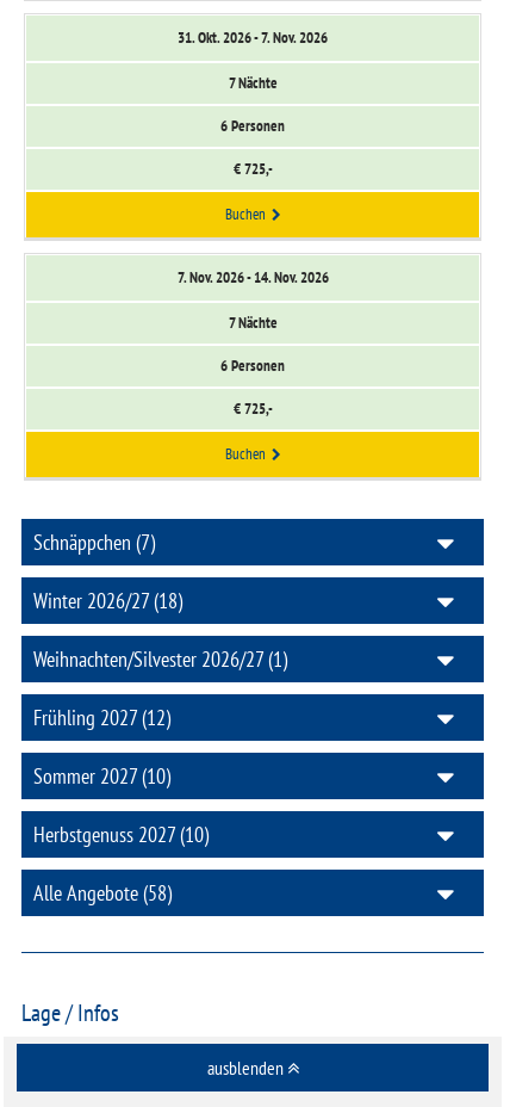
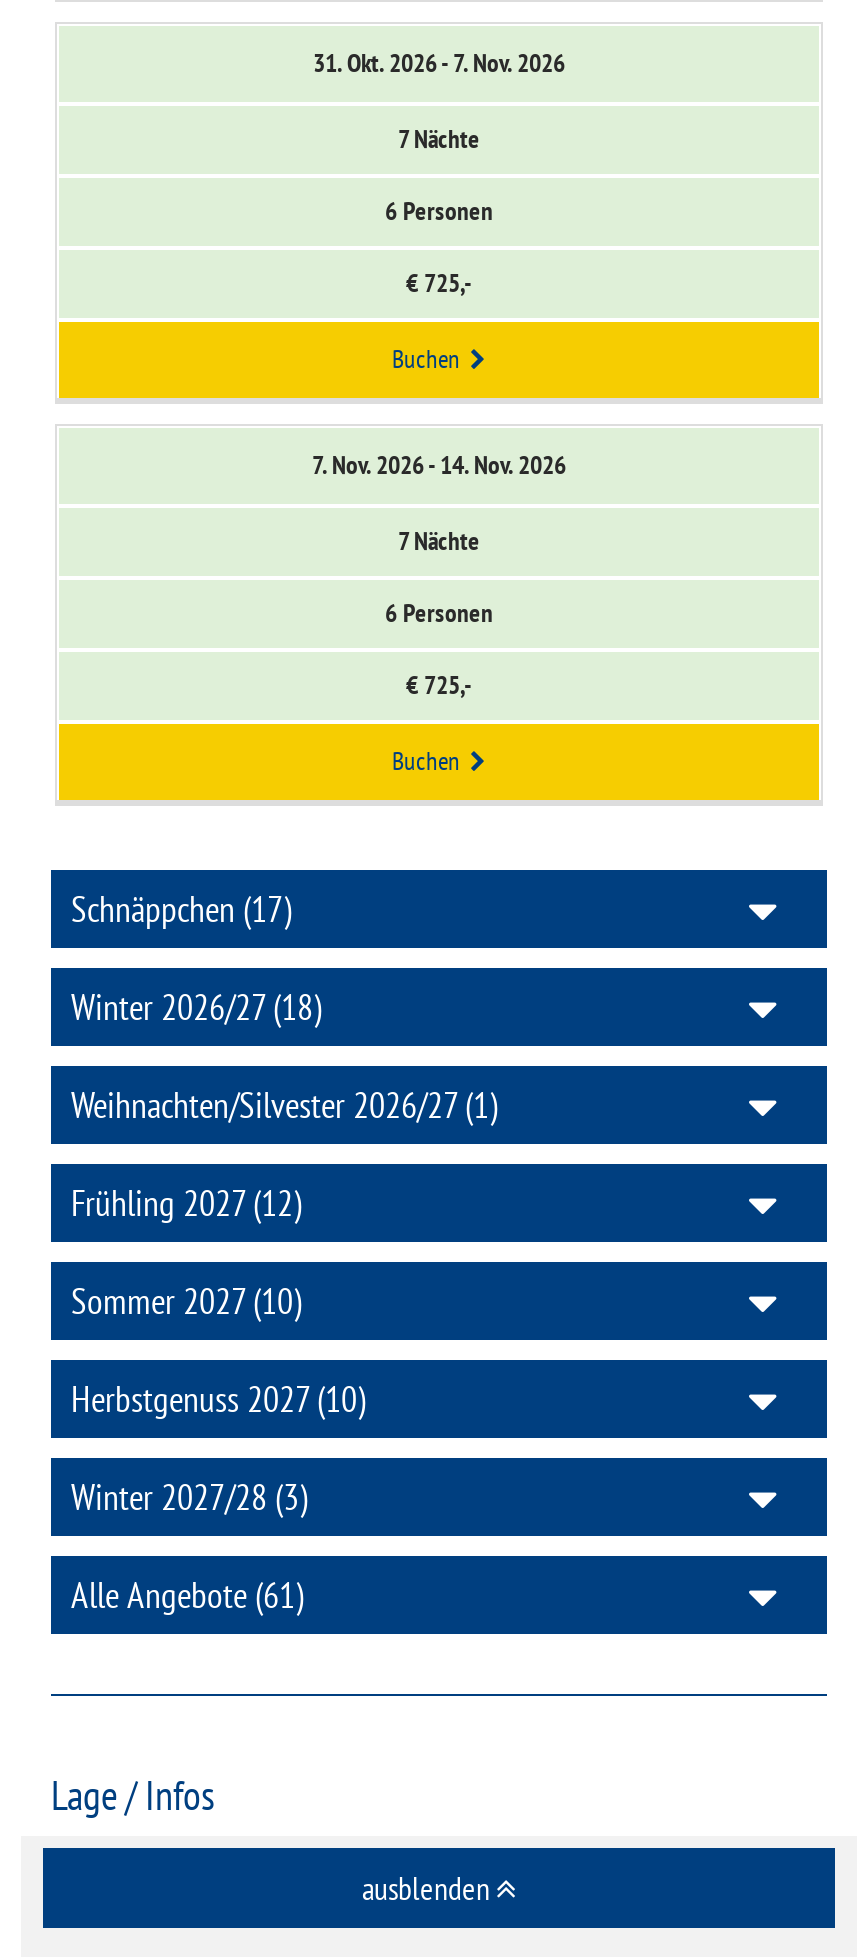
[33,529,155,556] Schnäppchen (7) -> [71,887,291,933] Schnäppchen (17)
[33,880,172,907] Alle Angebote (58) -> [71,1475,307,1619] Winter 2027/28 (3) | Alle Angebote (61)

